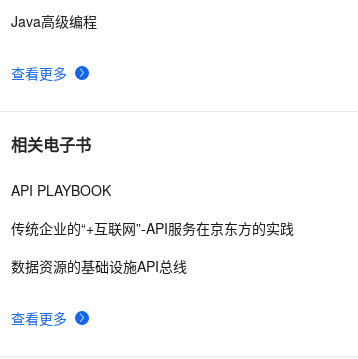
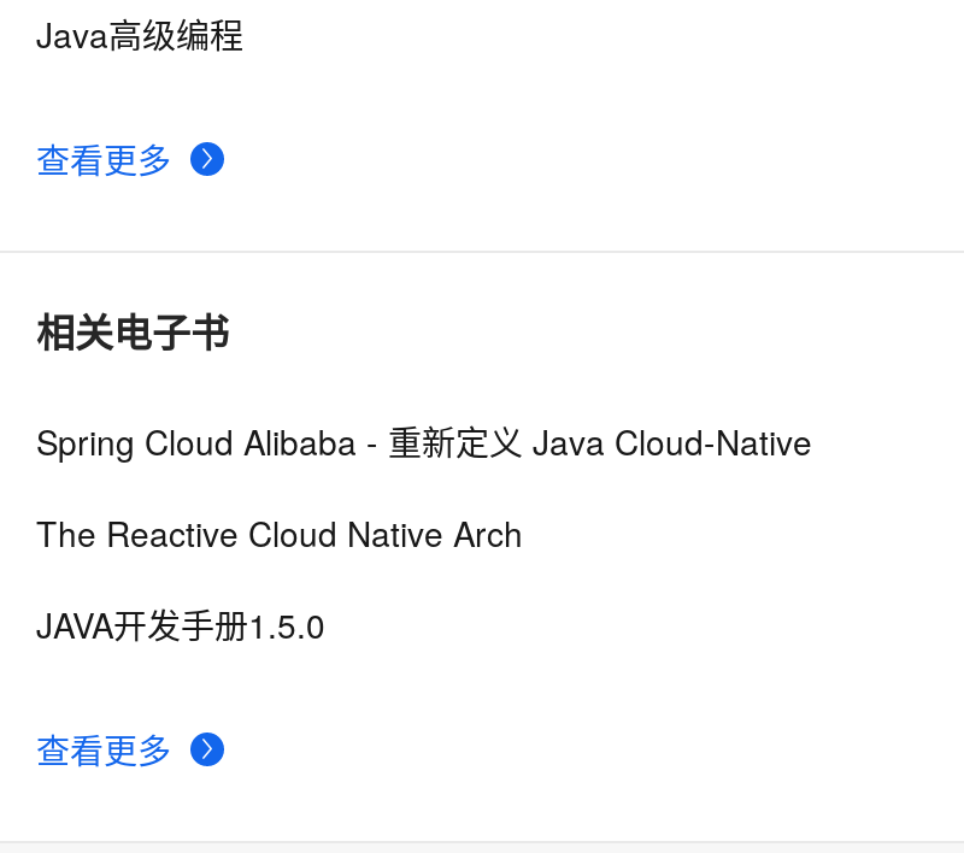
[11,180,111,200] API PLAYBOOK -> [36,417,812,465] Spring Cloud Alibaba - 重新定义 Java Cloud-Native
[11,218,294,238] 传统企业的“+互联网”-API服务在京东方的实践 -> [36,508,523,557] The Reactive Cloud Native Arch
[11,256,187,276] 数据资源的基础设施API总线 -> [36,600,325,648] JAVA开发手册1.5.0

